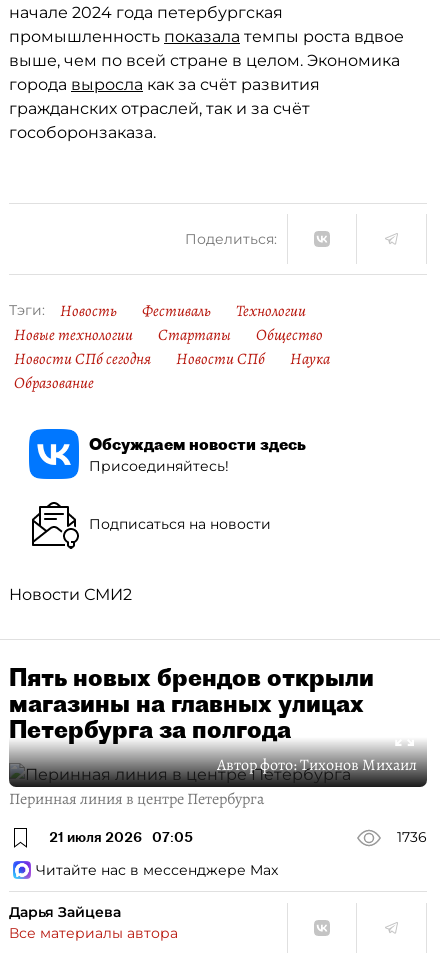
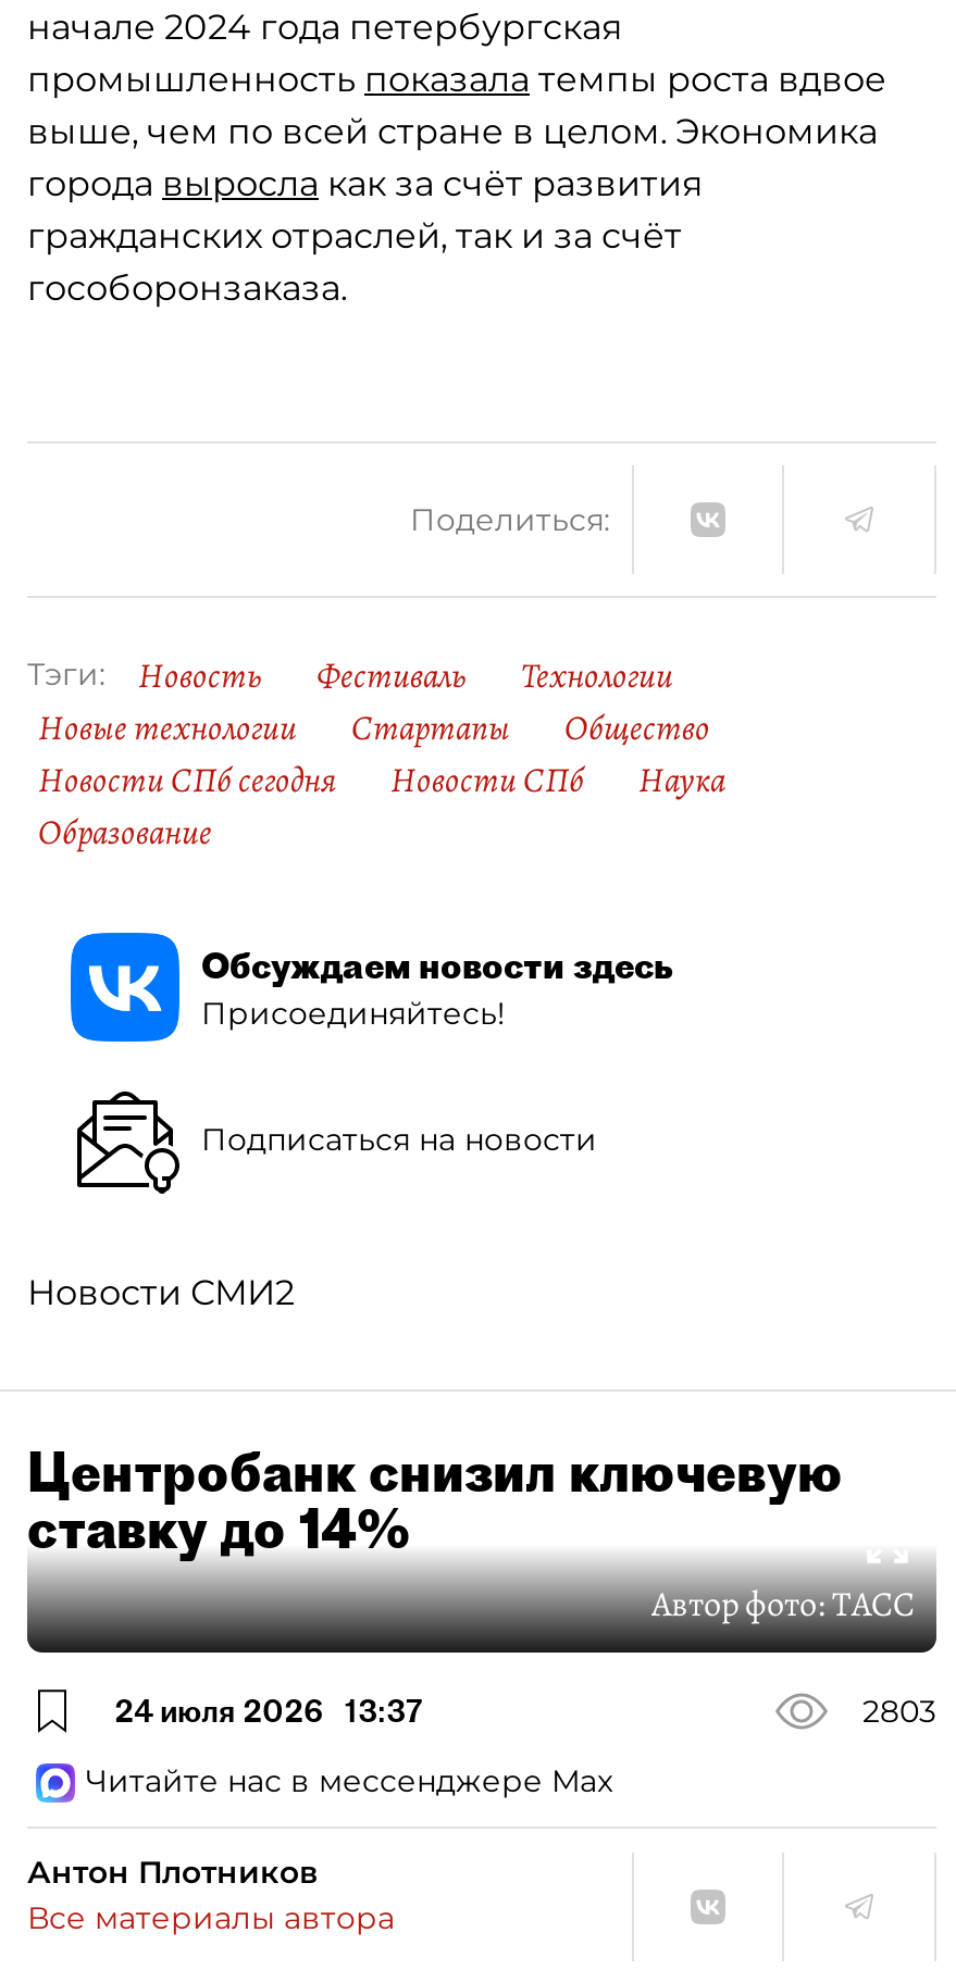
[9,662,427,846] Пять новых брендов открыли | магазины на главных улицах | Петербурга за полгода | Автор фото: Тихонов Михаил | Перинная линия в центре Петербурга | 21 июля 2026 07:05 | 1736 -> [27,1439,936,1730] Центробанк снизил ключевую | ставку до 14% | Автор фото:ТАСС | 24 июля 2026 13:37 | 2803
[9,903,121,921] Дарья Зайцева -> [27,1853,319,1892] Антон Плотников

